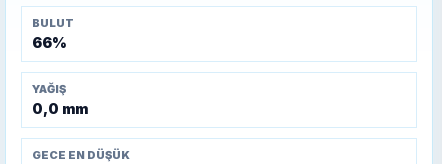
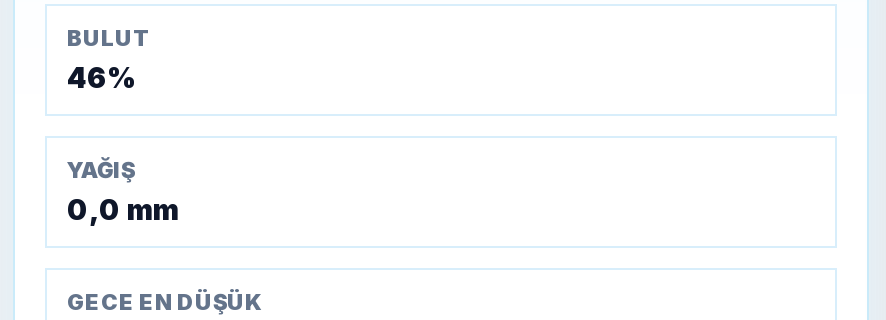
[32,34,67,51] 66% -> [67,60,137,94] 46%

